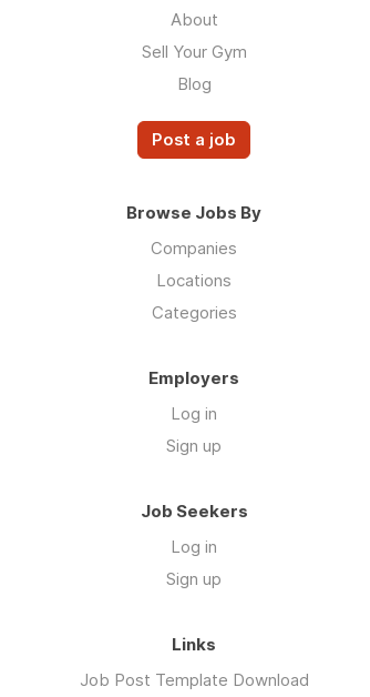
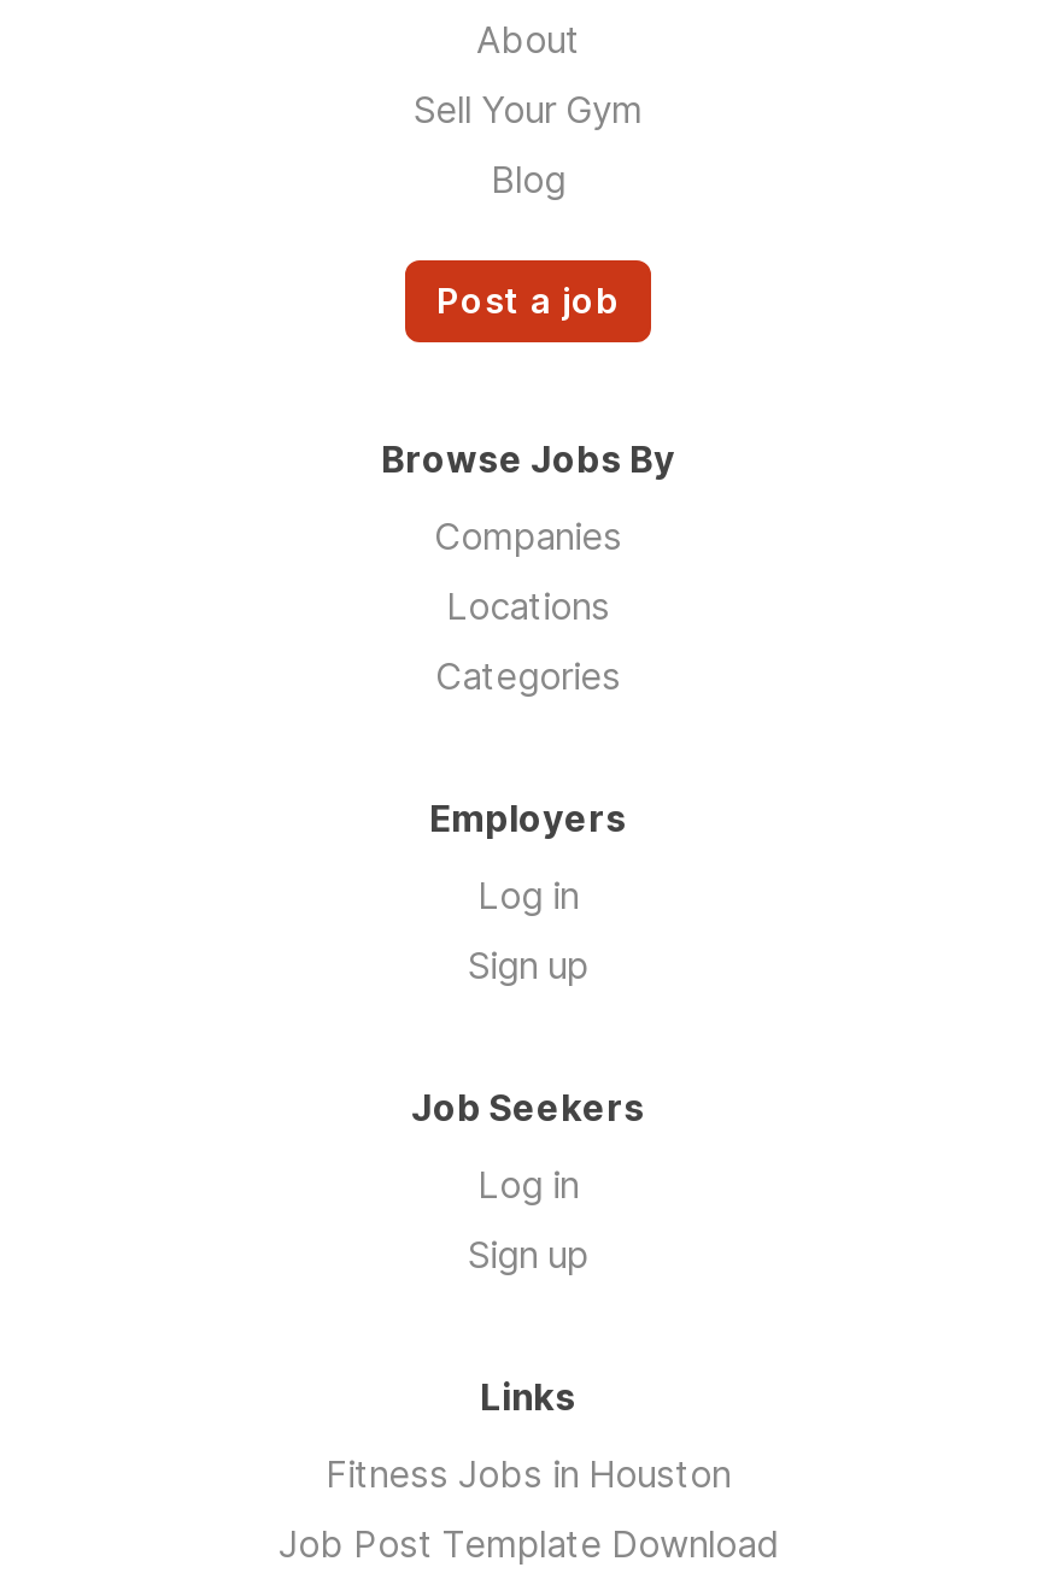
none -> [326,1451,731,1497] Fitness Jobs in Houston

